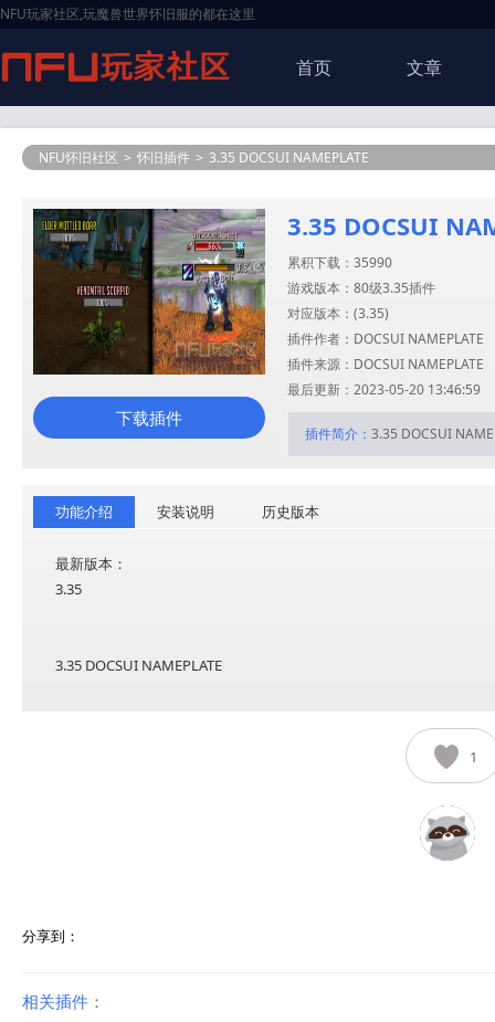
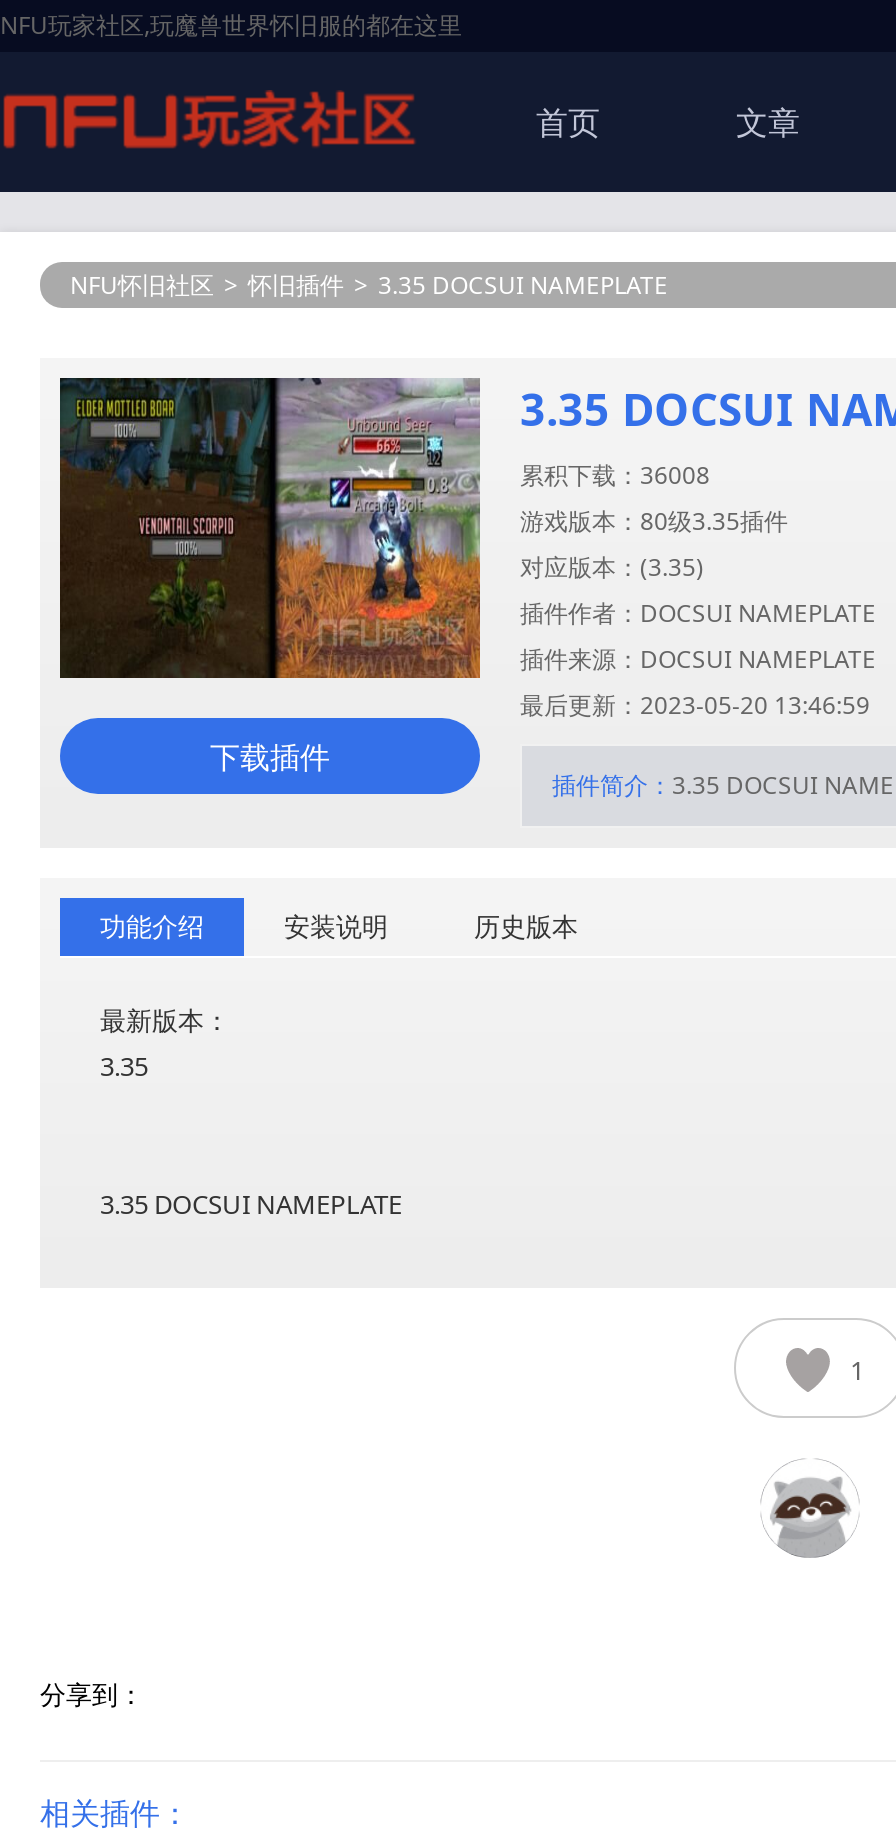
[287,253,392,272] 累积下载：35990 -> [520,458,710,492] 累积下载：36008

